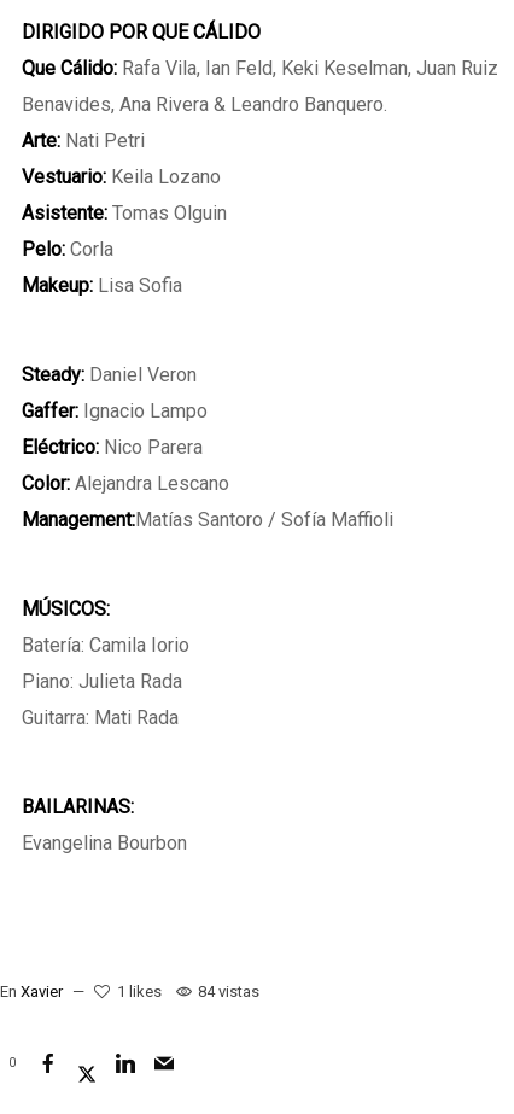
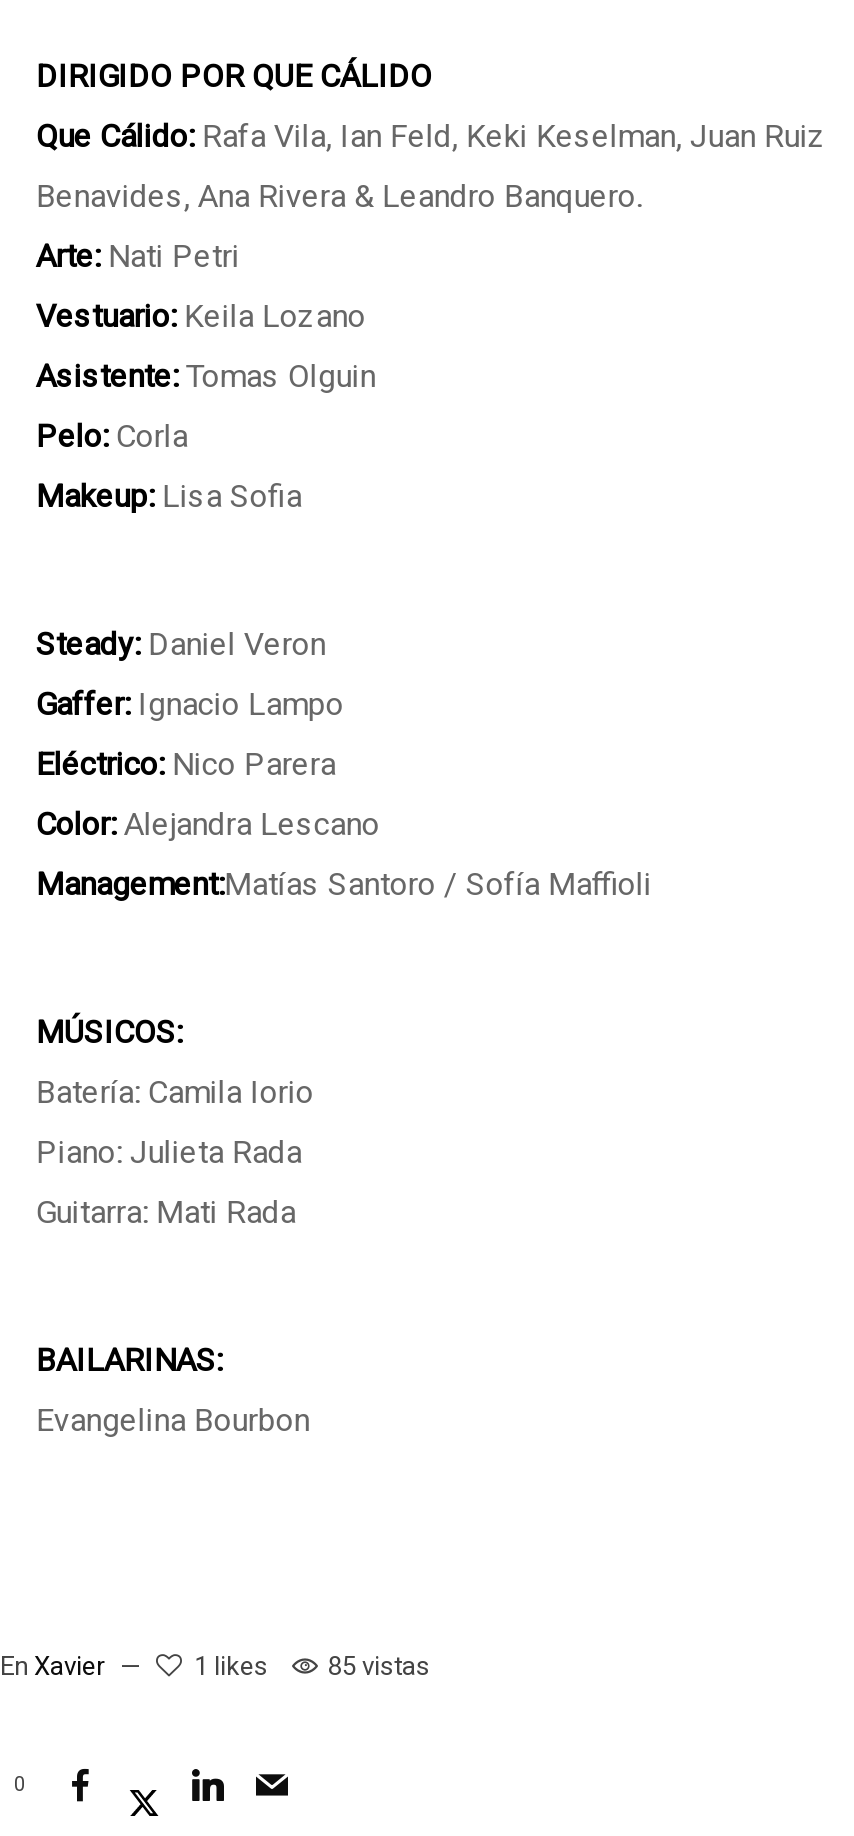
[117,982,259,1001] 1 likes 84 vistas -> [194,1651,430,1681] 1 likes 85 vistas

